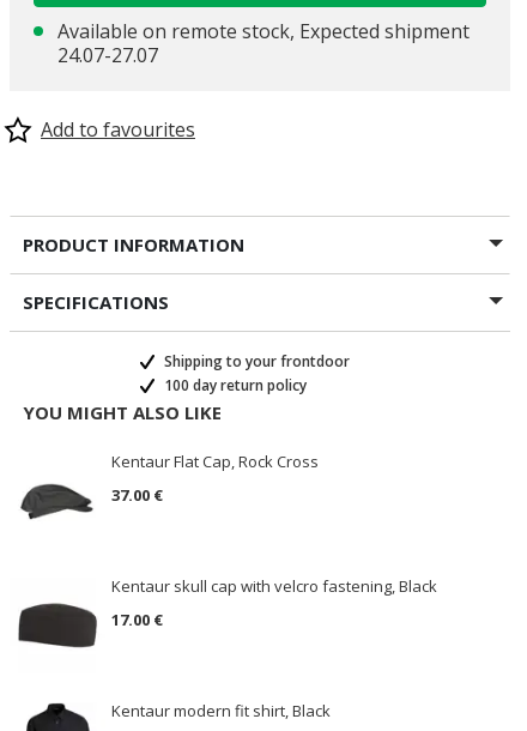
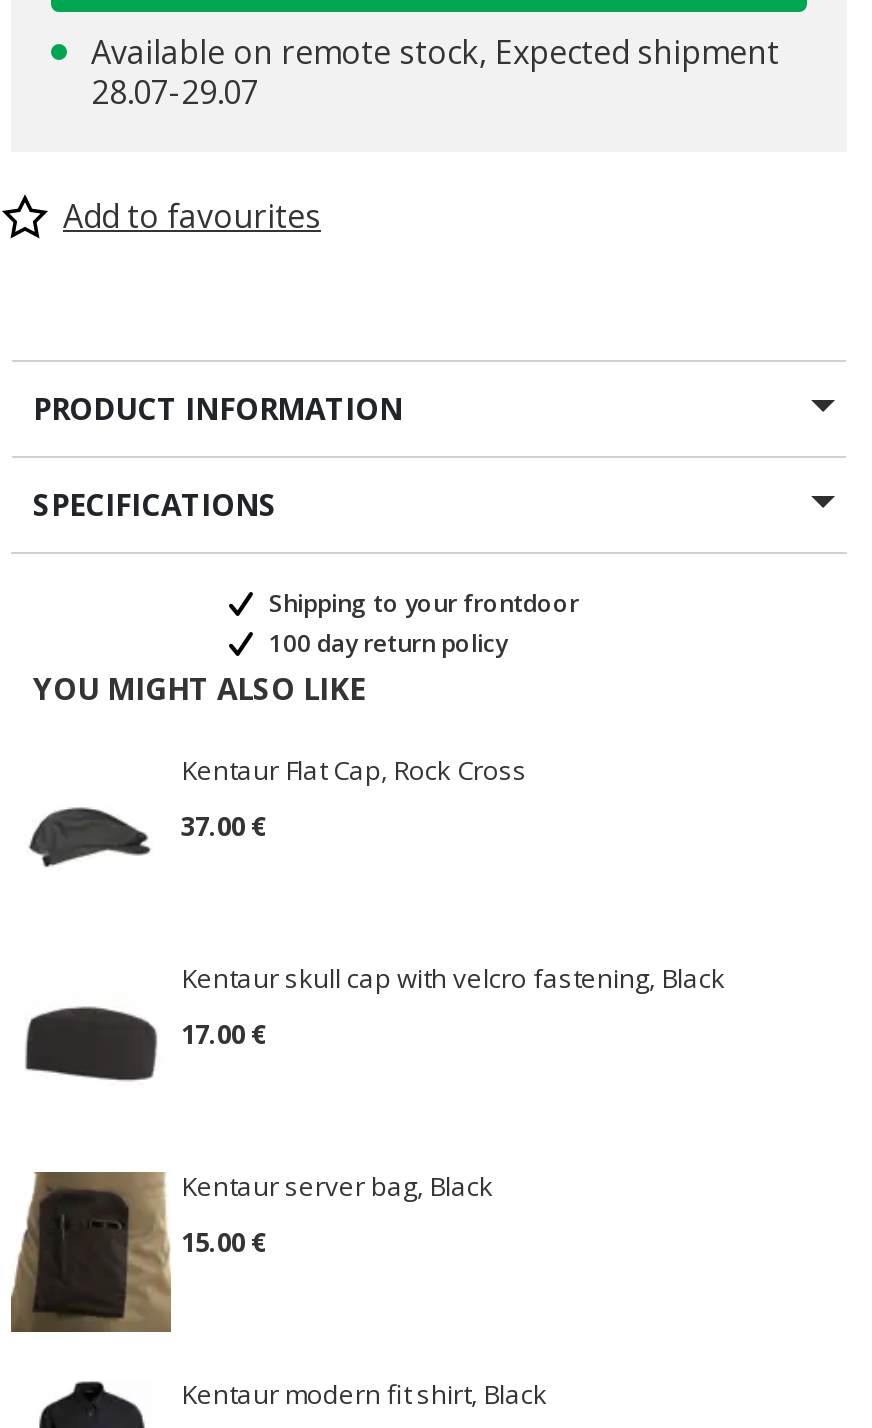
[57,42,158,68] 24.07-27.07 -> [91,70,259,114] 28.07-29.07
none -> [9,1168,493,1334] [image] | Kentaur server bag, Black | 15.00 €

